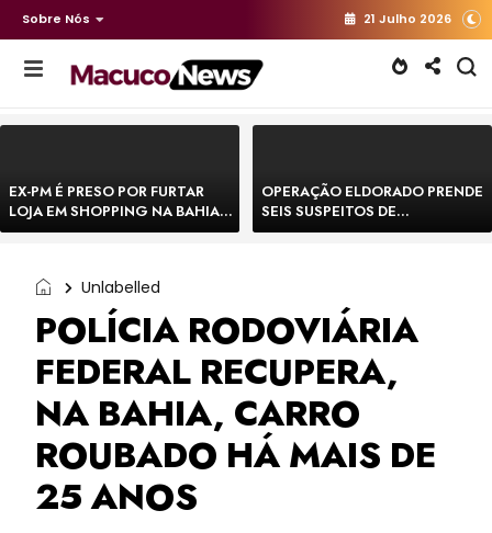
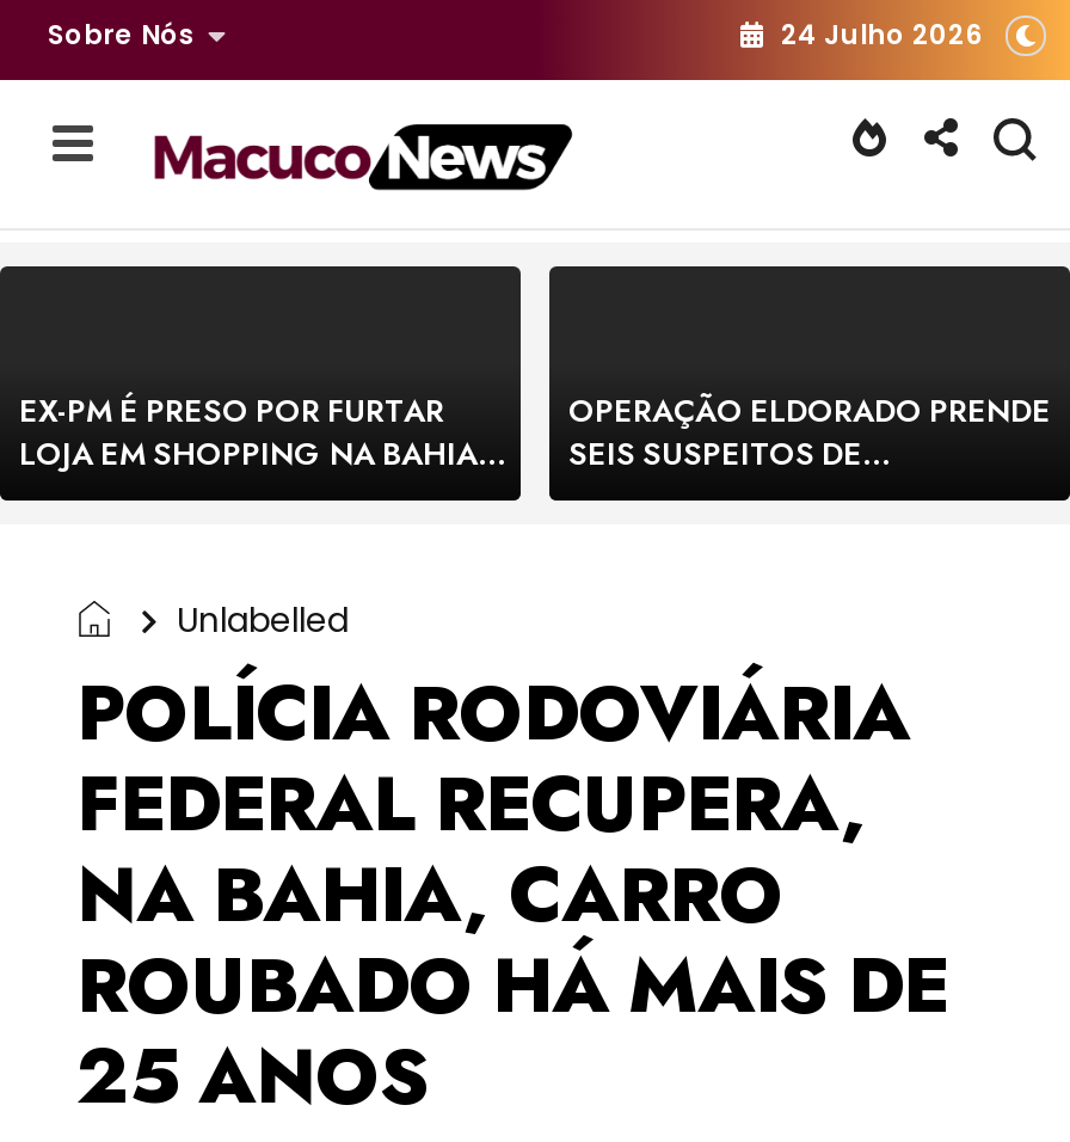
[364,10,451,27] 21 Julho 2026 -> [781,16,982,54] 24 Julho 2026

